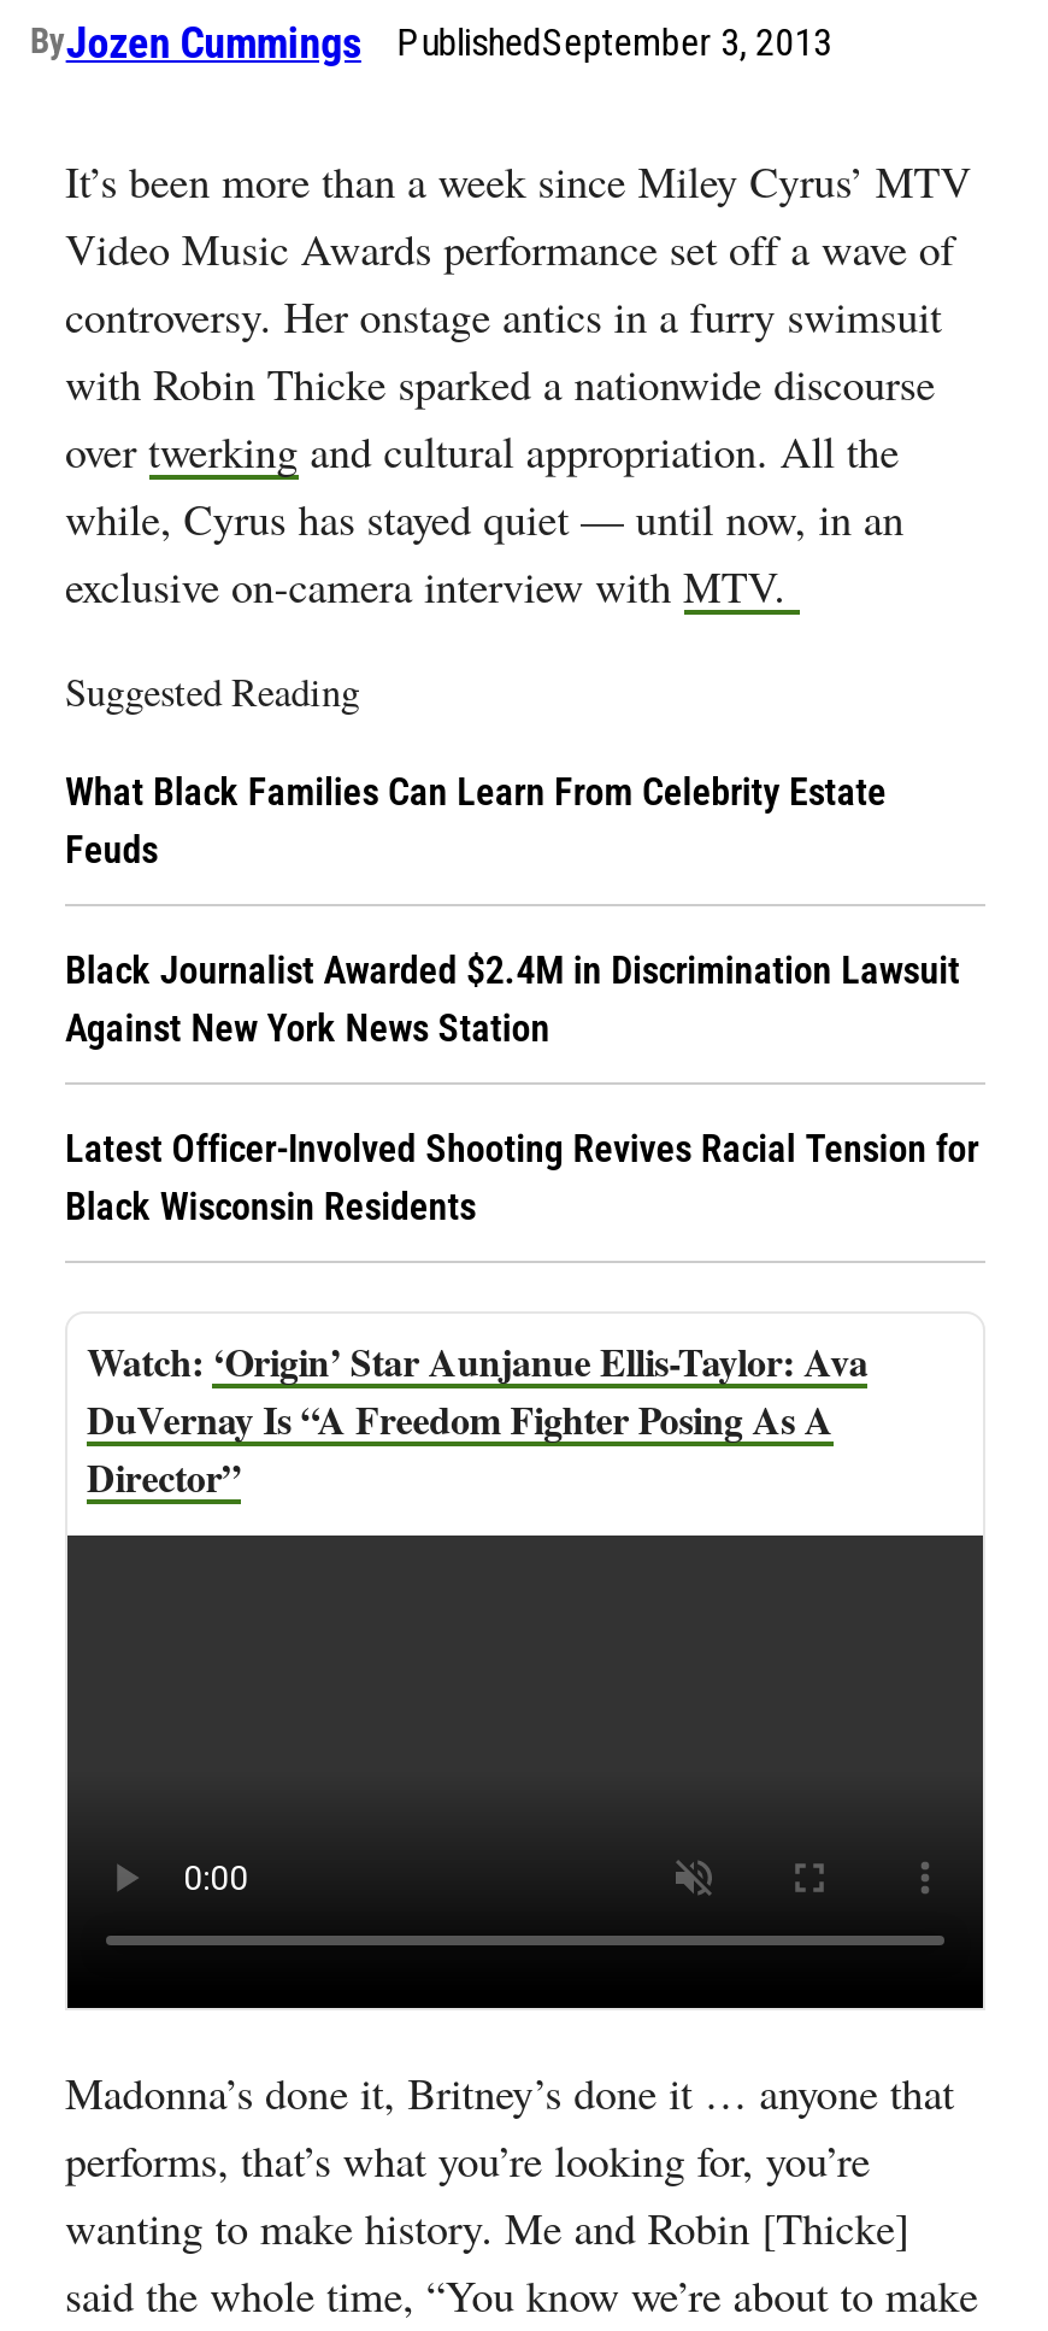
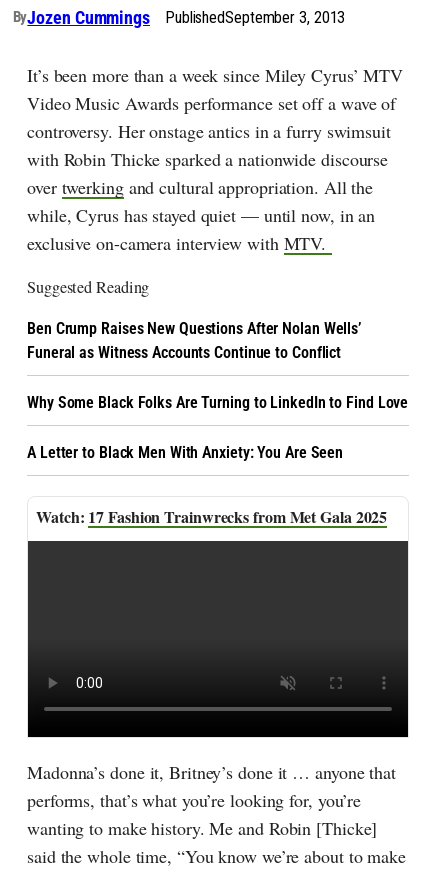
[65,769,886,873] What Black Families Can Learn From Celebrity Estate | Feuds -> [27,319,361,362] Ben Crump Raises New Questions After Nolan Wells’ | Funeral as Witness Accounts Continue to Conflict
[65,948,960,1051] Black Journalist Awarded $2.4M in Discrimination Lawsuit | Against New York News Station -> [27,393,408,412] Why Some Black Folks Are Turning to LinkedIn to Find Love
[65,1126,978,1230] Latest Officer-Involved Shooting Revives Racial Tension for | Black Wisconsin Residents -> [27,443,343,462] A Letter to Black Men With Anxiety: You Are Seen
[87,1334,868,1505] ‘Origin’ Star Aunjanue Ellis-Taylor: Ava | DuVernay Is “A Freedom Fighter Posing As A | Director” -> [88,505,387,528] 17 Fashion Trainwrecks from Met Gala 2025

